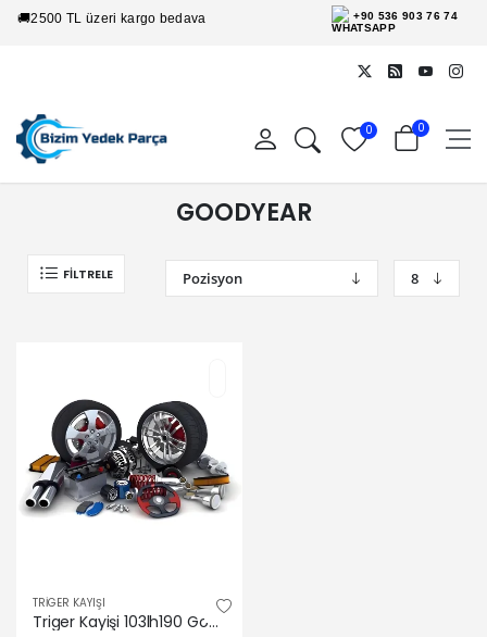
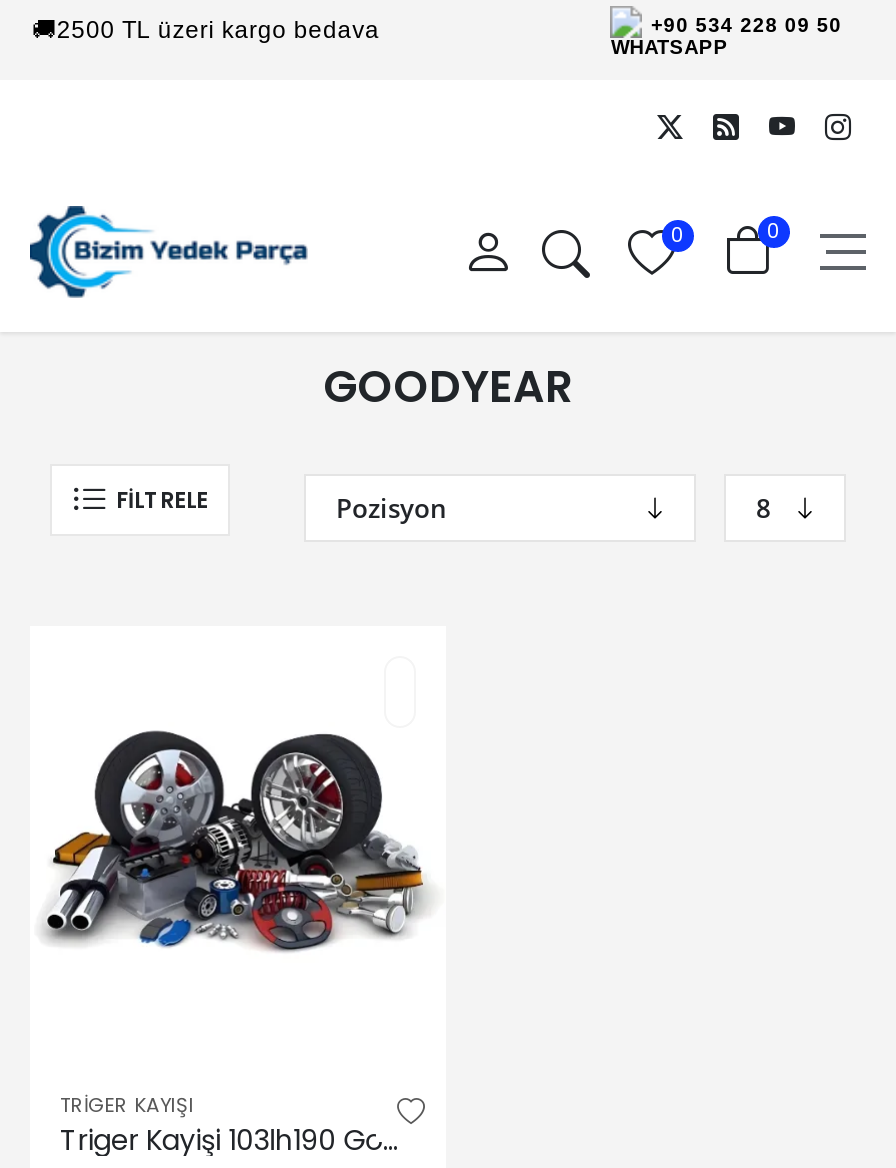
[354,10,458,22] +90 536 903 76 74 -> [651,14,842,36] +90 534 228 09 50

